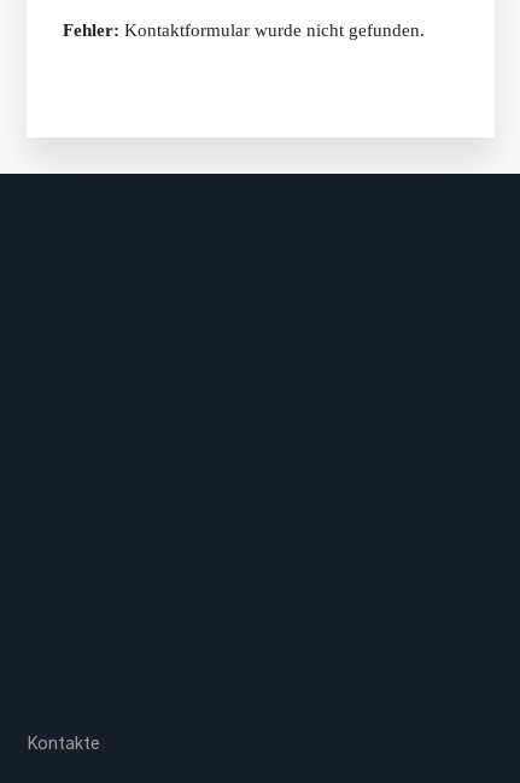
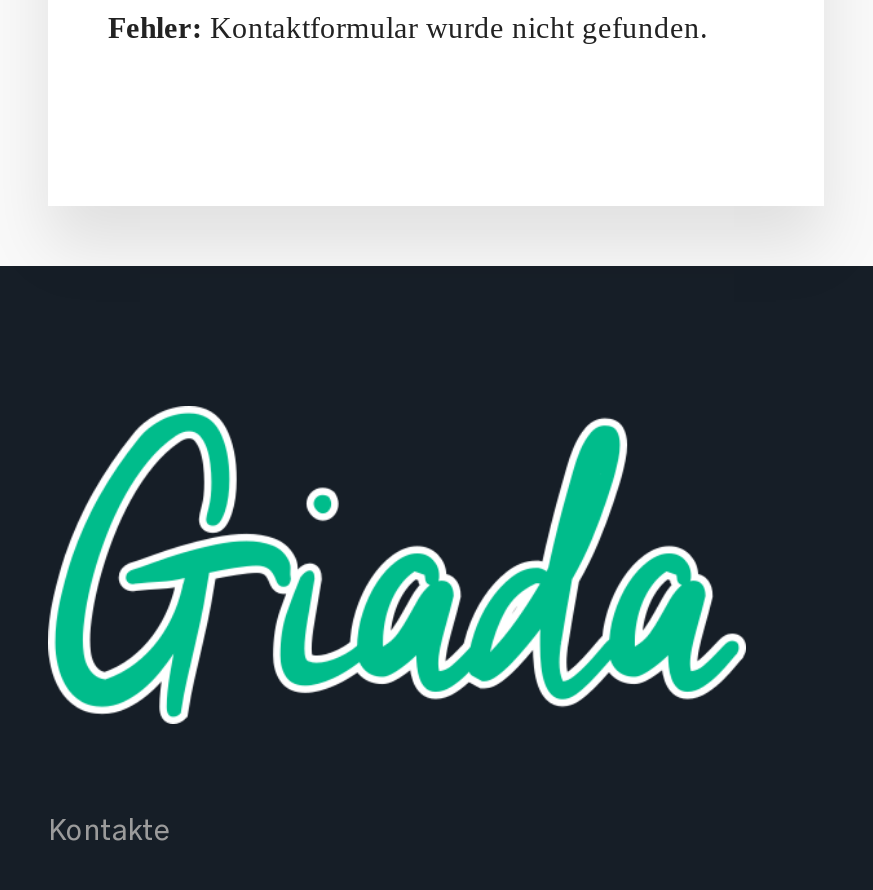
none -> [46,404,748,726] [image]

